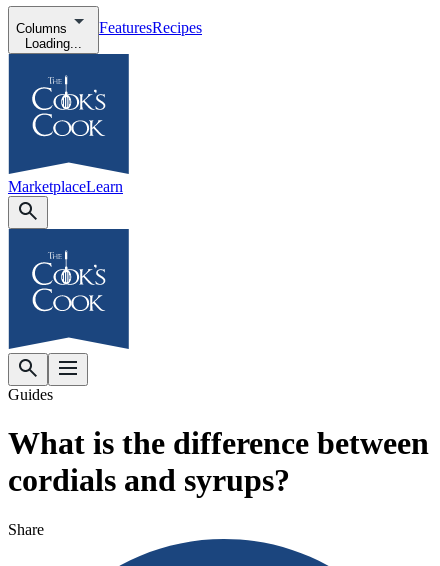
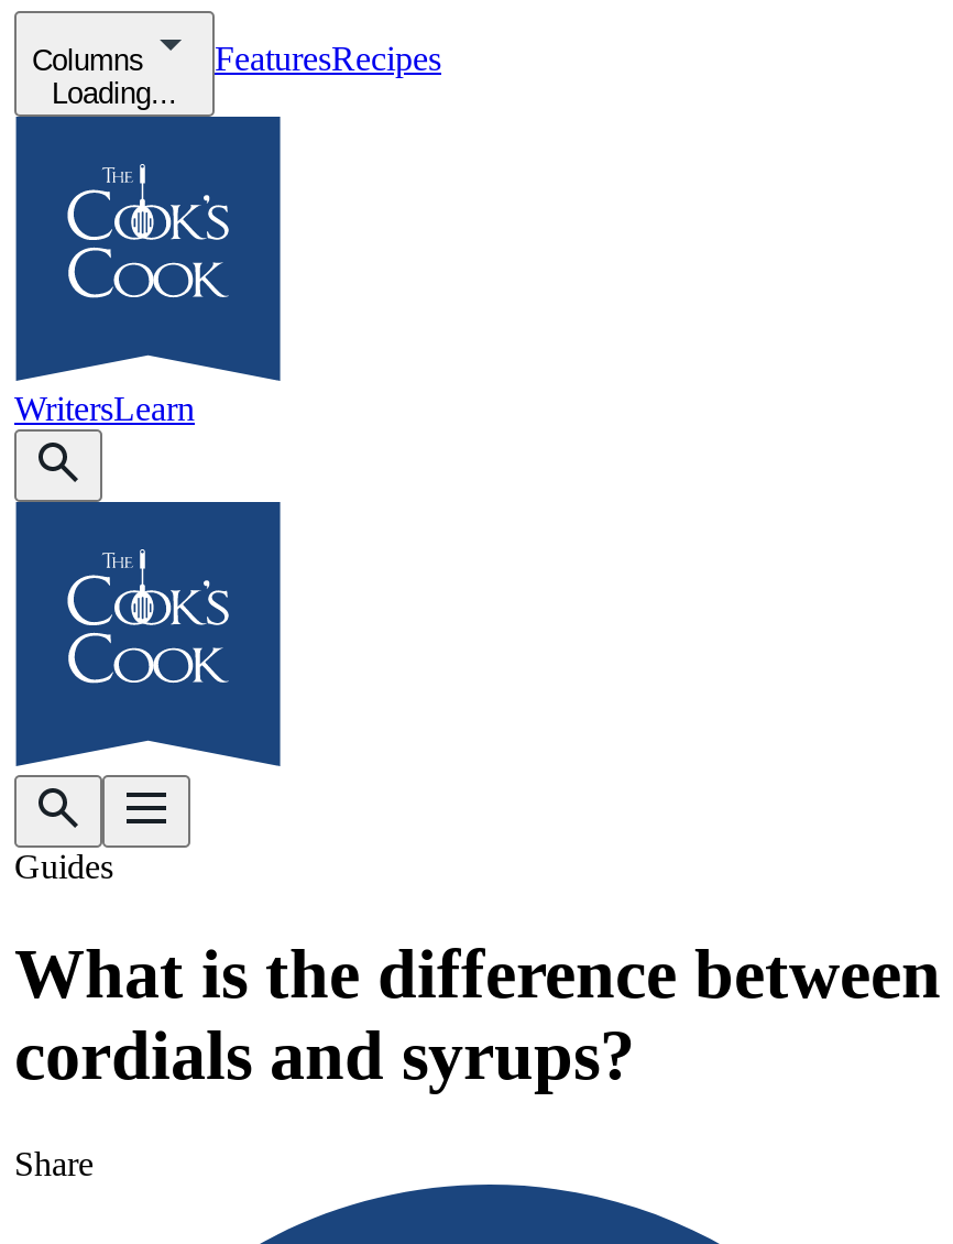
[8,178,123,195] MarketplaceLearn -> [14,390,195,427] WritersLearn

